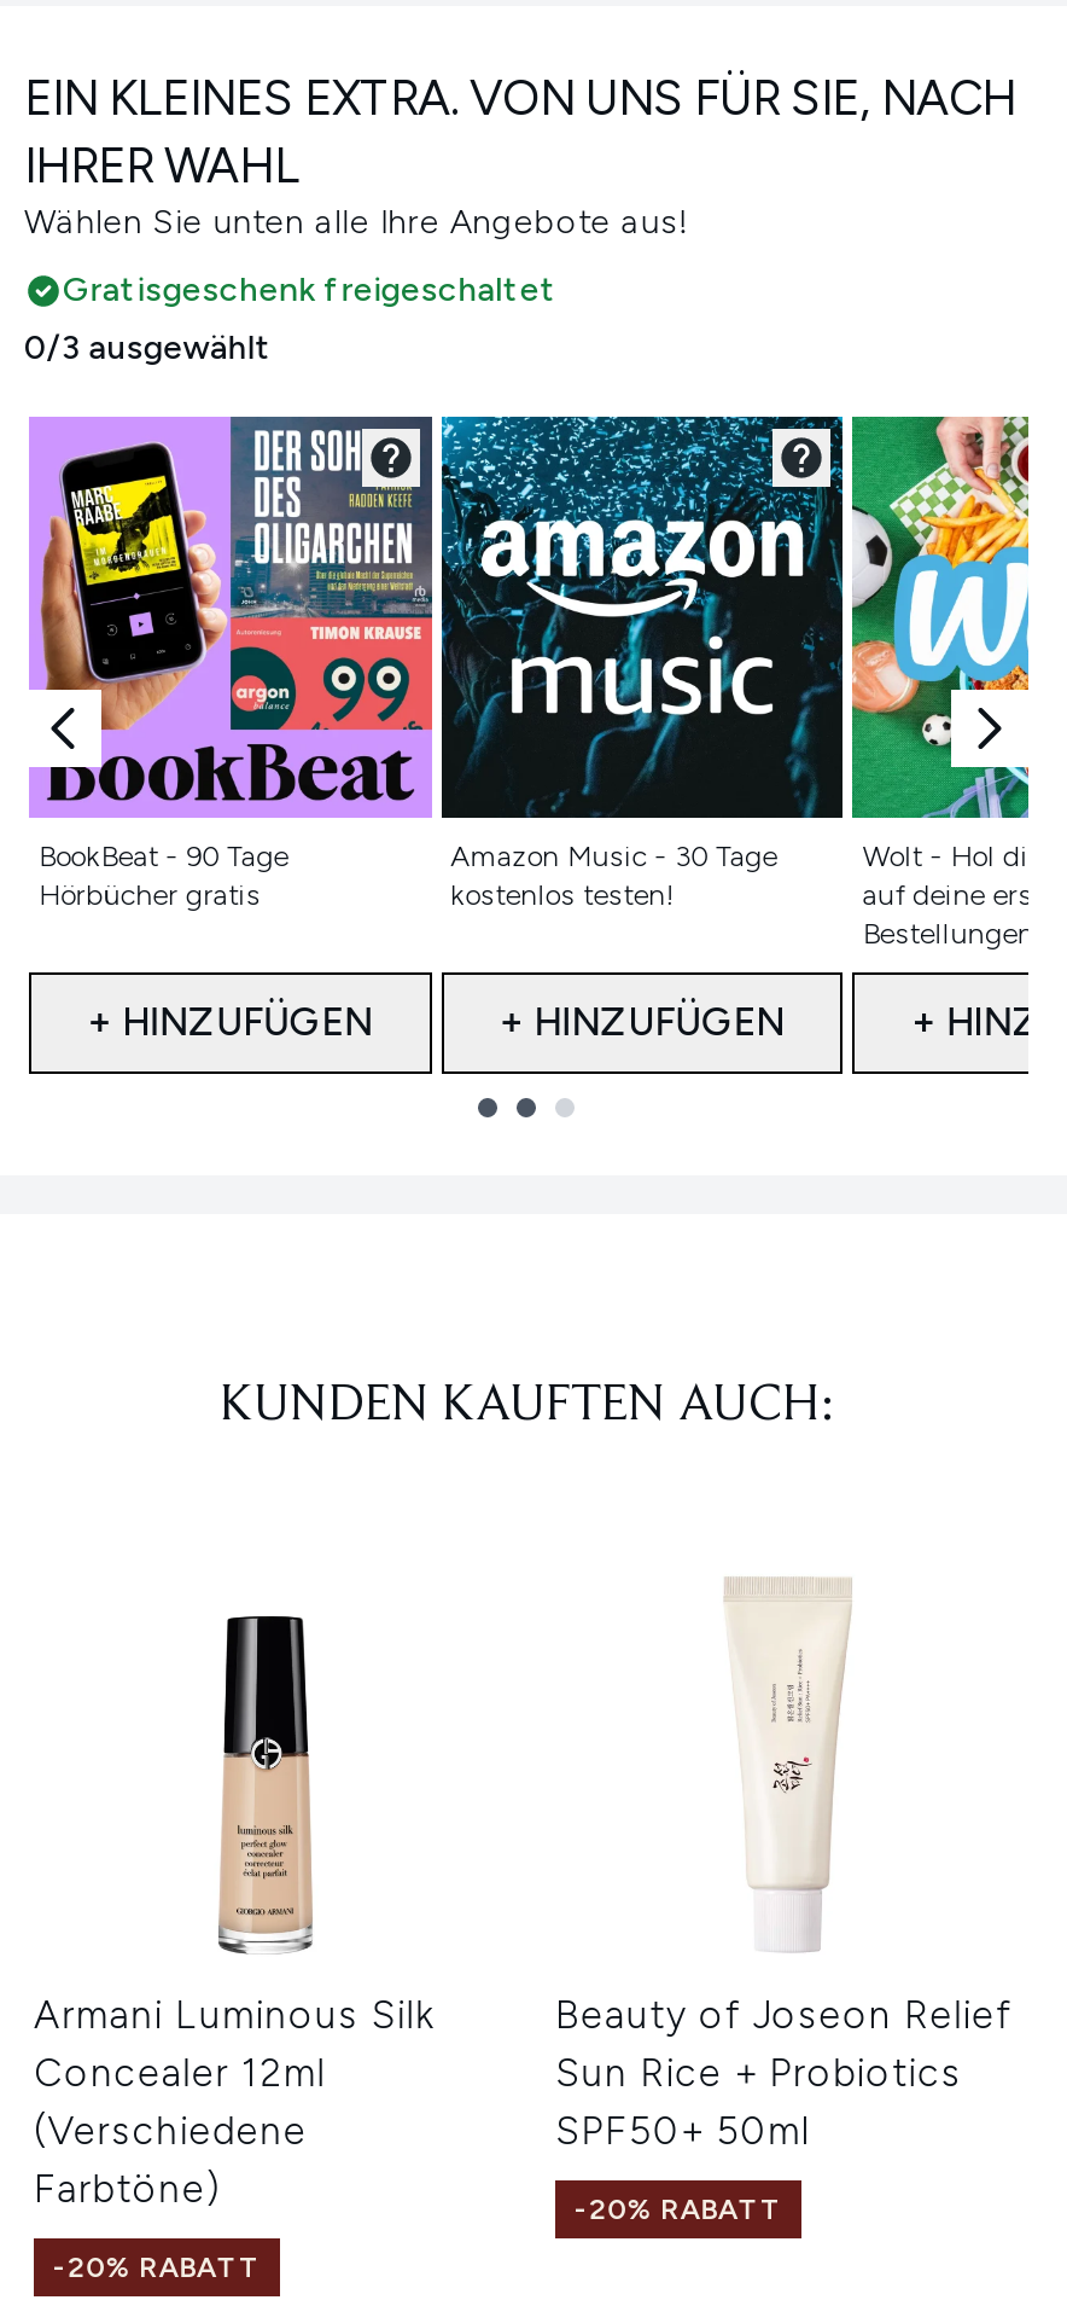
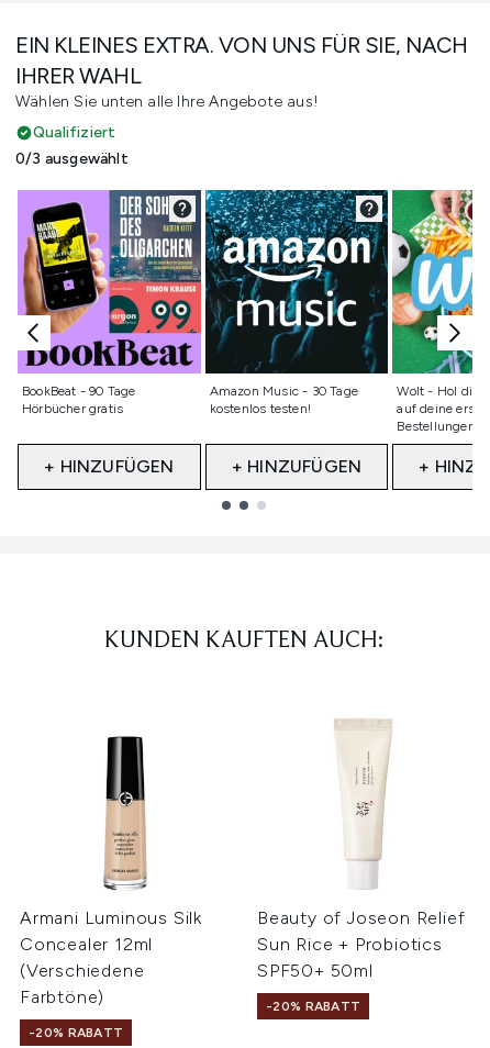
[63,268,557,309] Gratisgeschenk freigeschaltet -> [33,123,116,142] Qualifiziert

